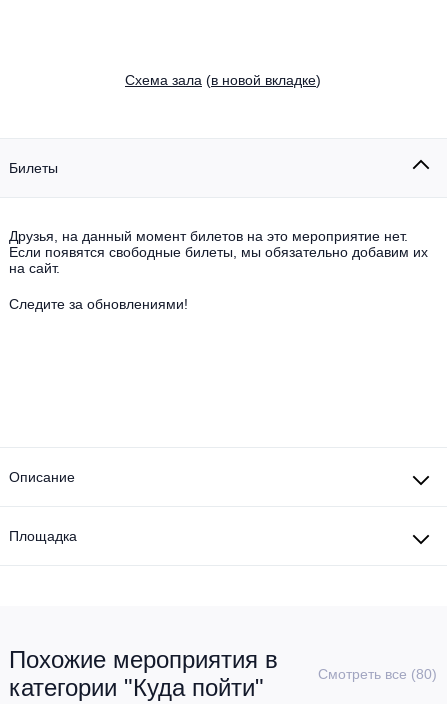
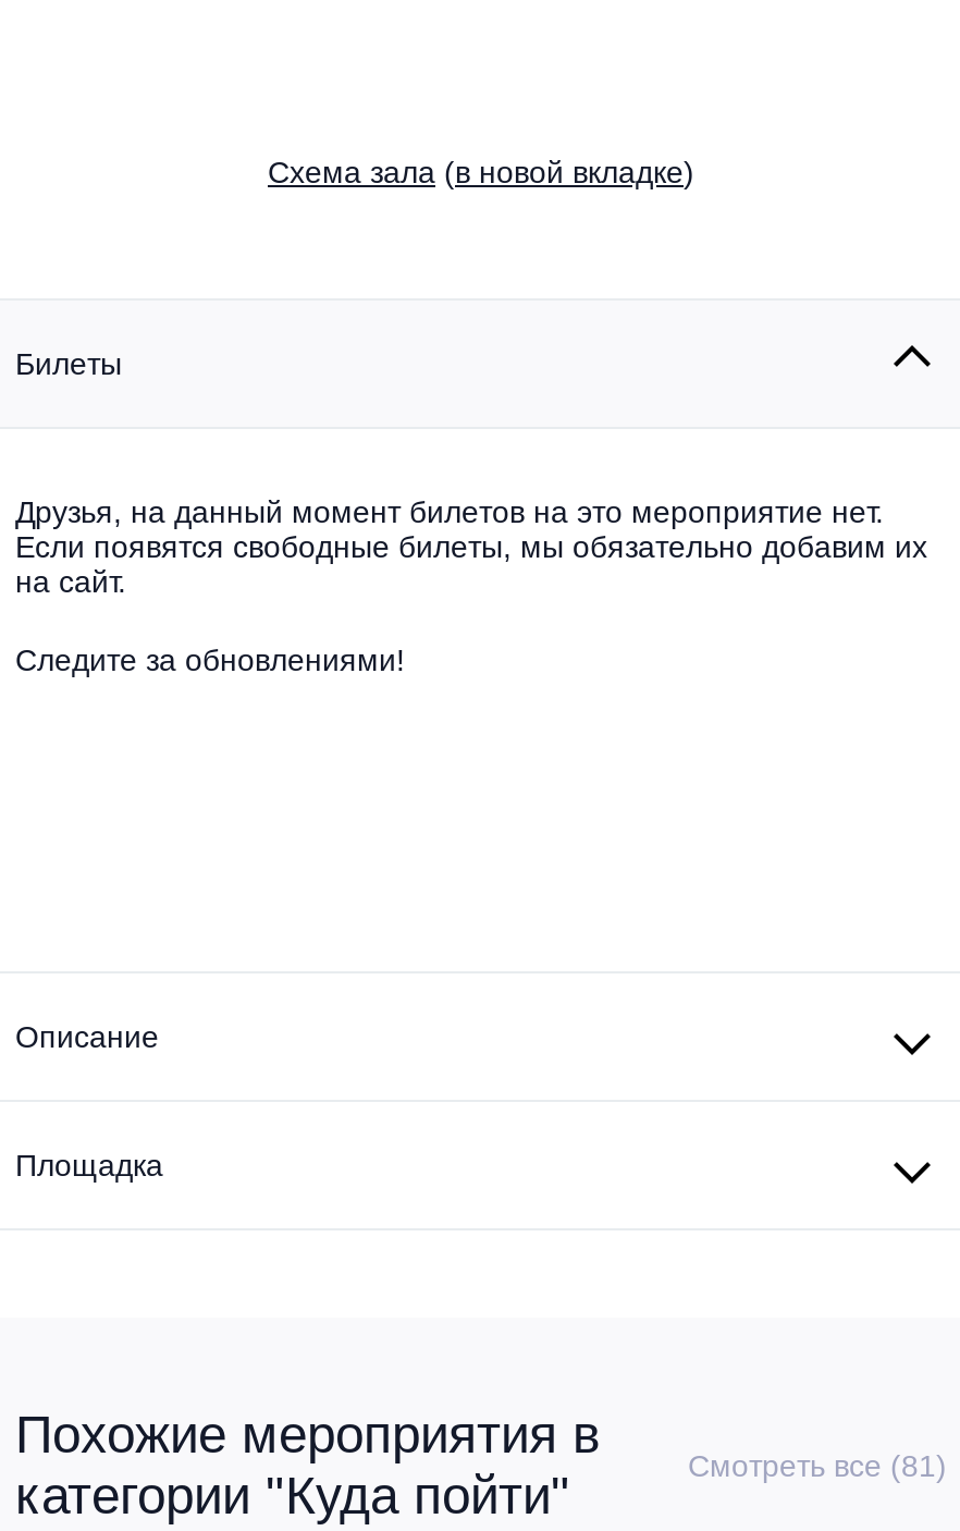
[318,666,437,682] Смотреть все (80) -> [688,1448,947,1483] Смотреть все (81)

